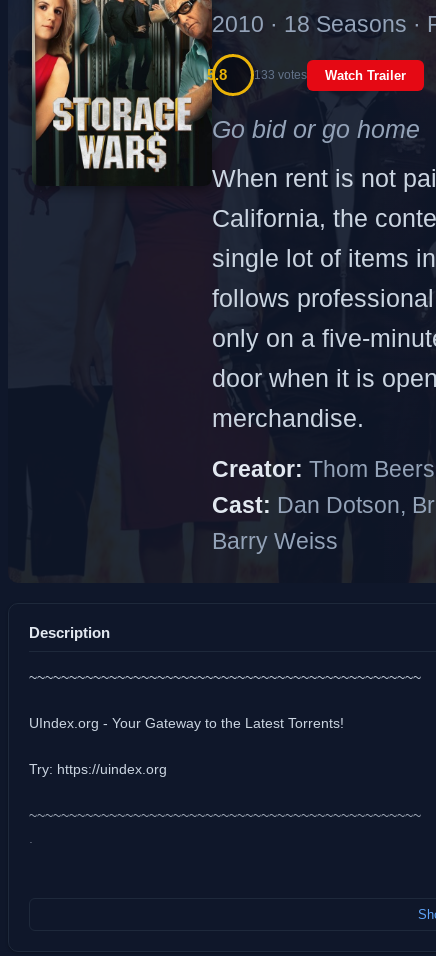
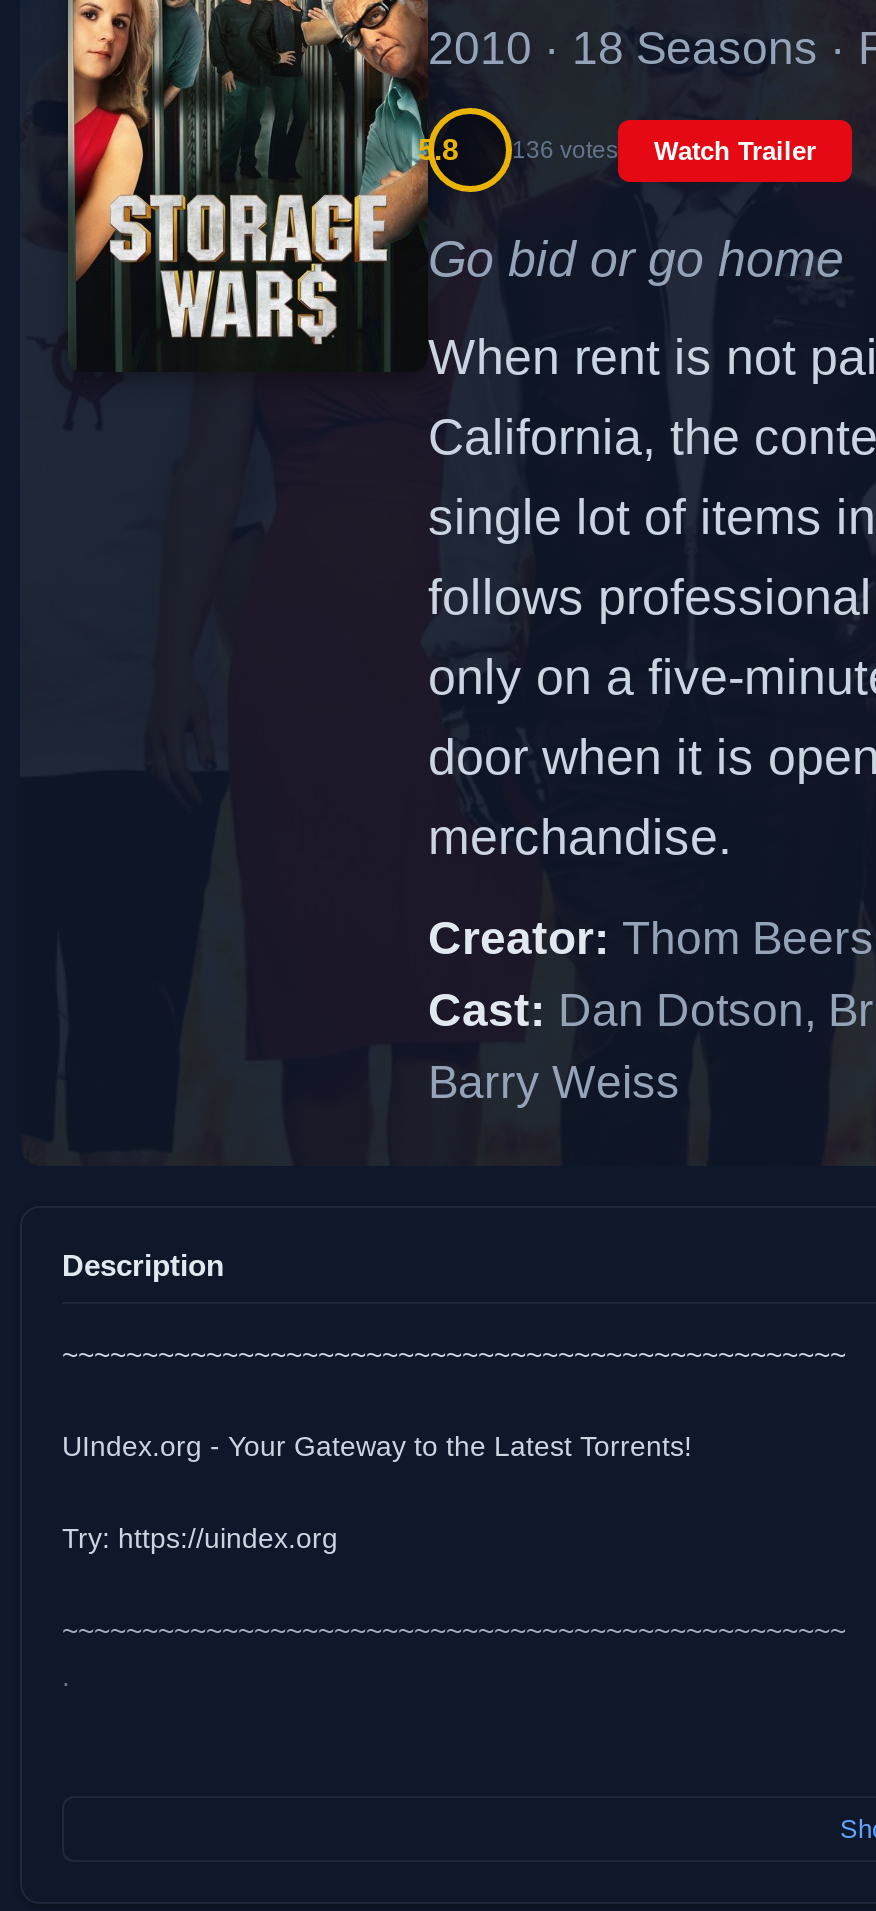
[254,67,307,81] 133 votes -> [512,135,618,163] 136 votes

